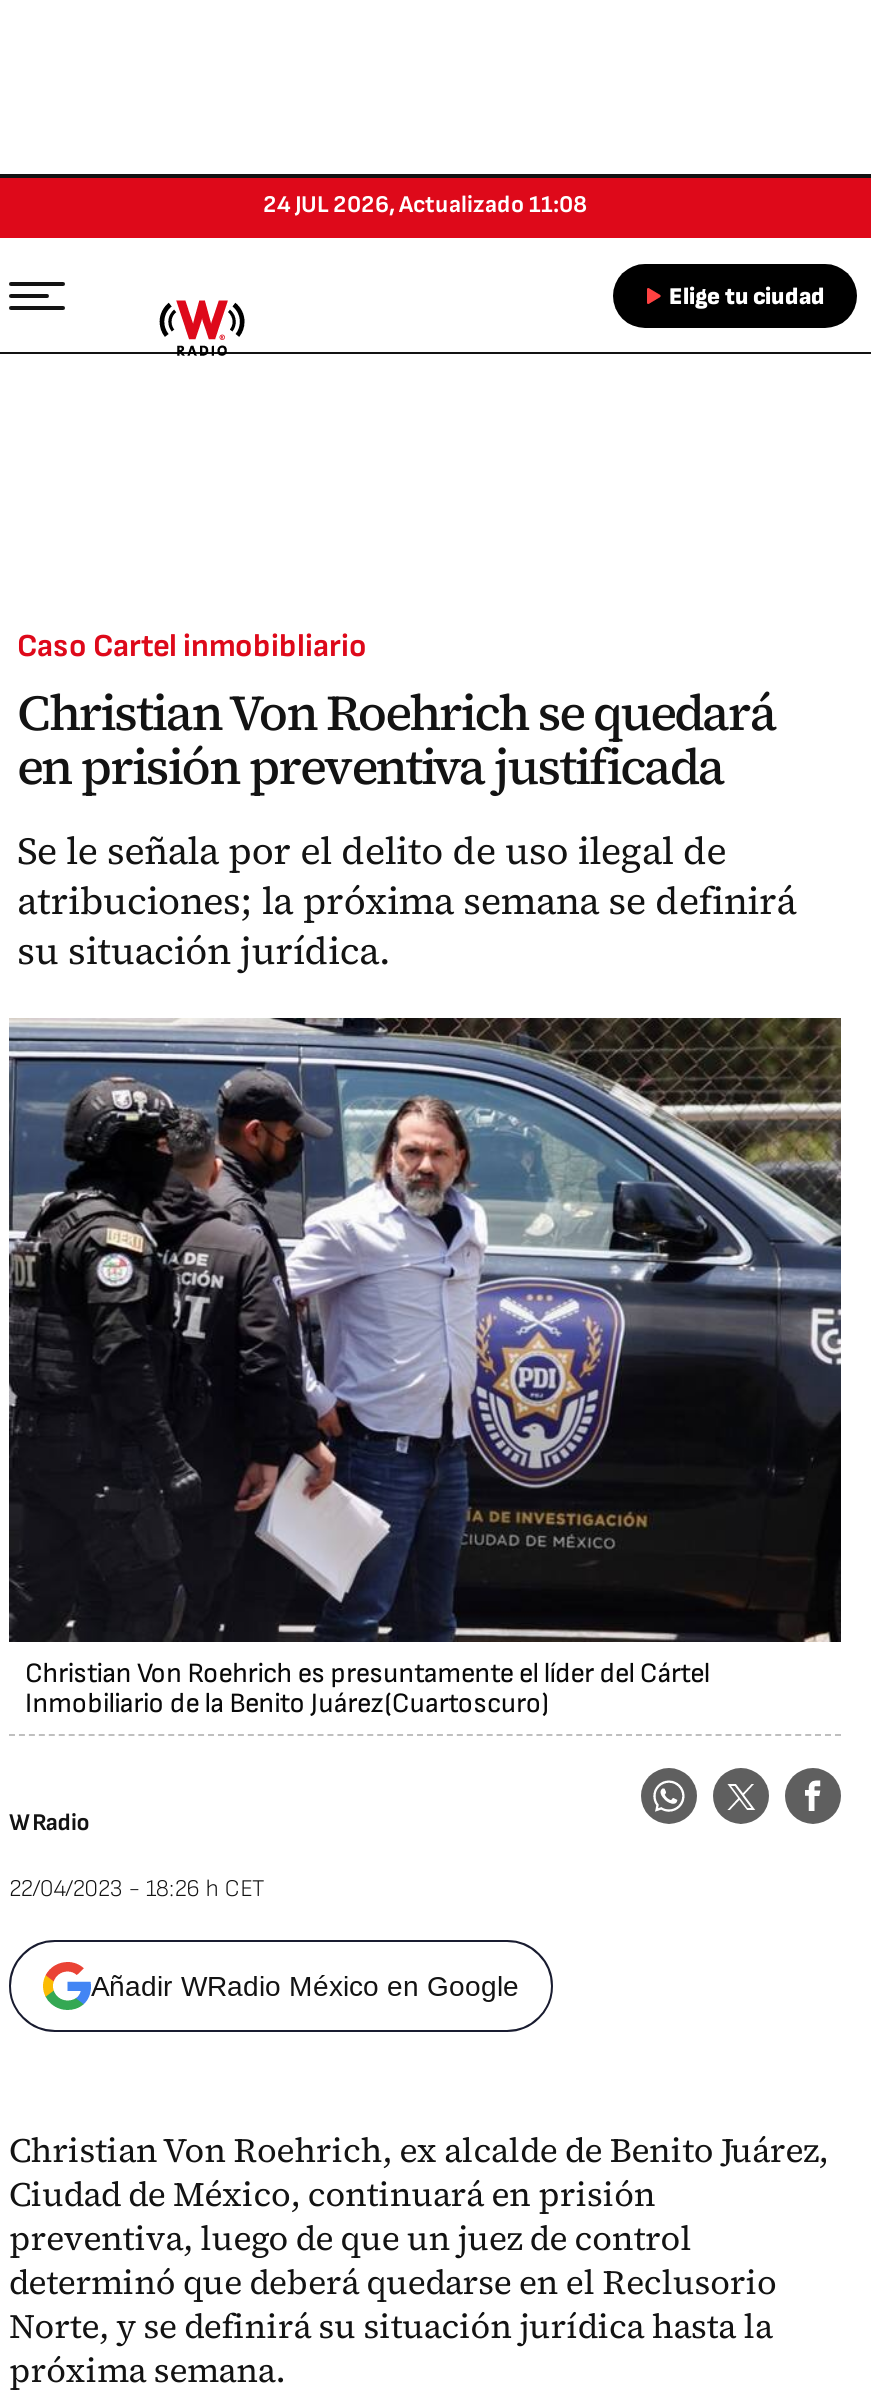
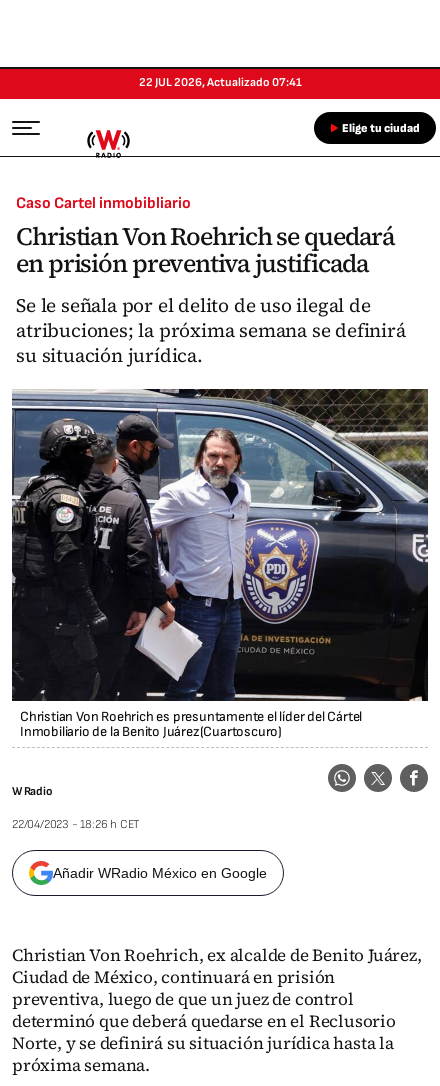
[263,190,587,220] 24 JUL 2026,Actualizado 11:08 -> [138,75,301,90] 22 JUL 2026,Actualizado 07:41

